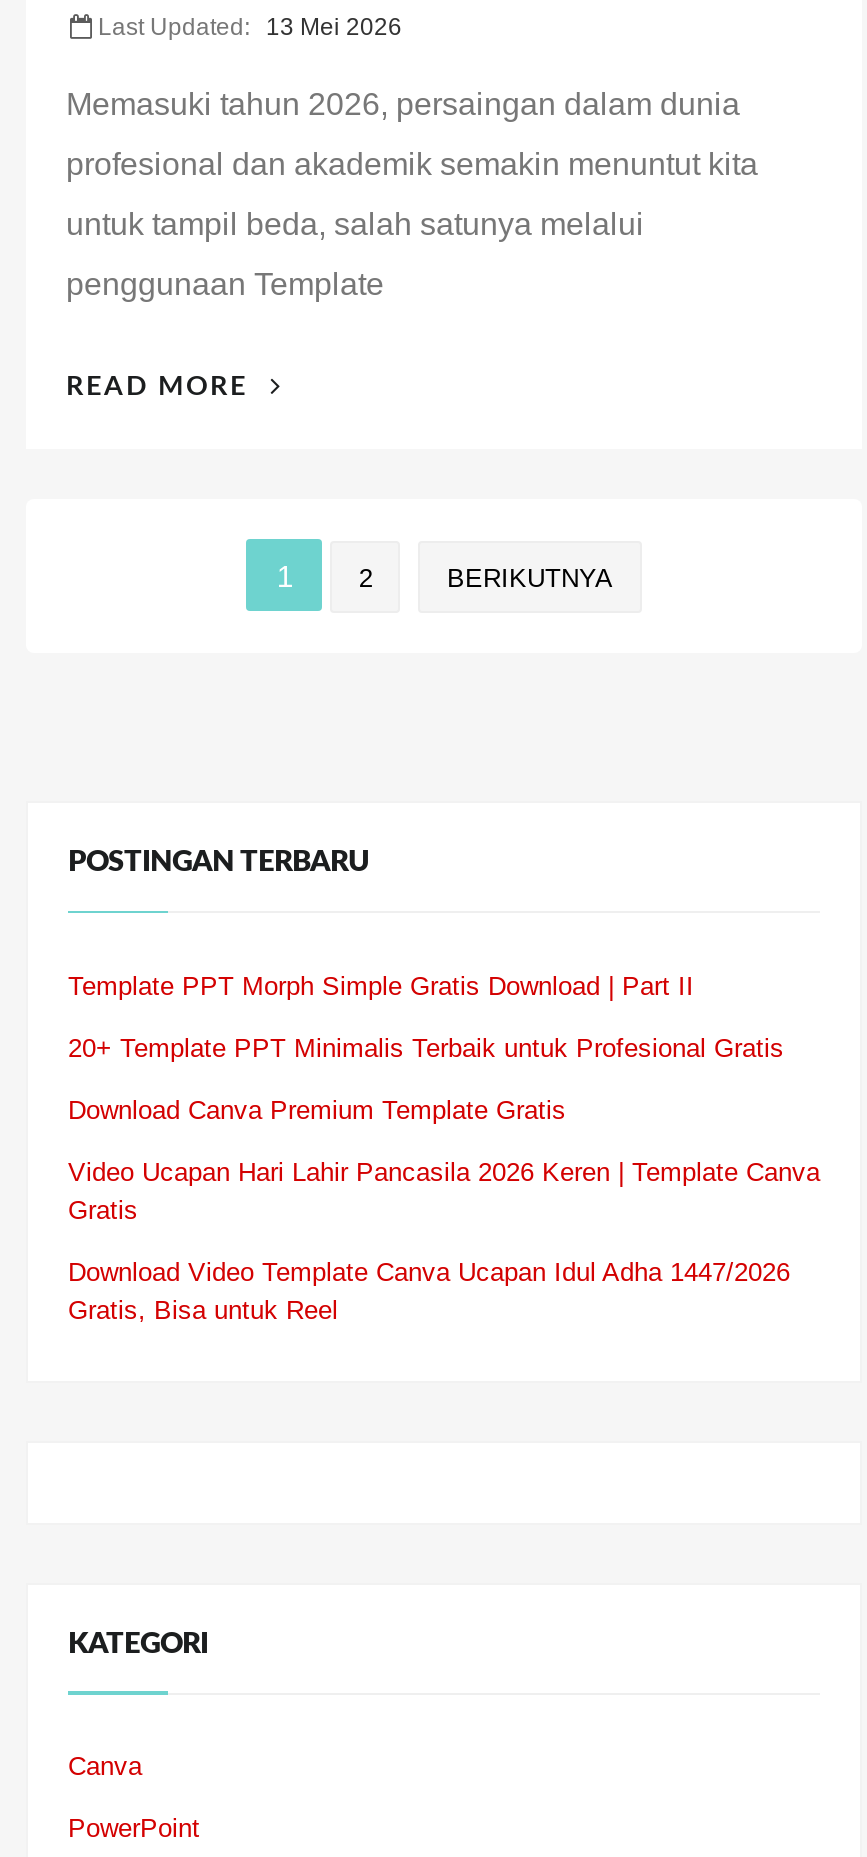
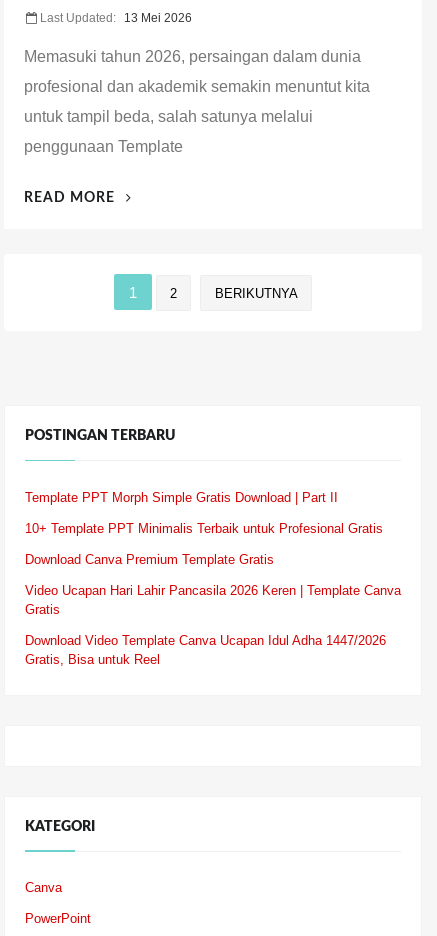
[68,1033,784,1063] 20+ Template PPT Minimalis Terbaik untuk Profesional Gratis -> [25,521,383,536] 10+ Template PPT Minimalis Terbaik untuk Profesional Gratis

